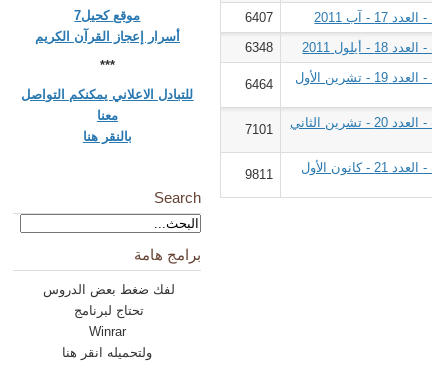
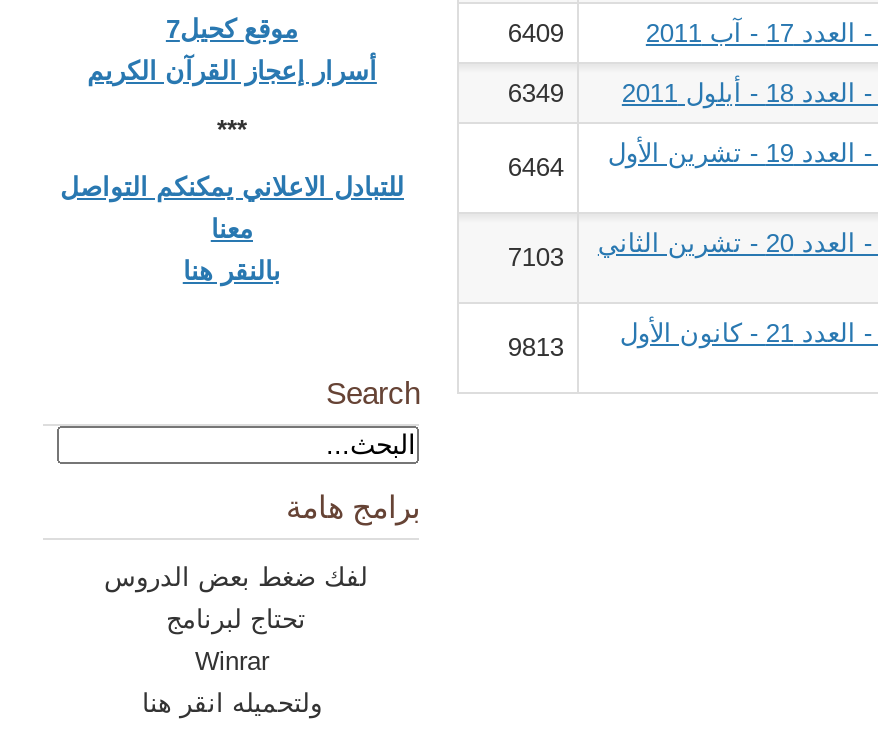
[245,10,273,25] 6407 -> [508,18,564,48] 6409
[245,40,273,55] 6348 -> [508,78,564,108] 6349
[245,122,273,137] 7101 -> [508,242,564,272] 7103
[245,167,273,182] 9811 -> [508,332,564,362] 9813

